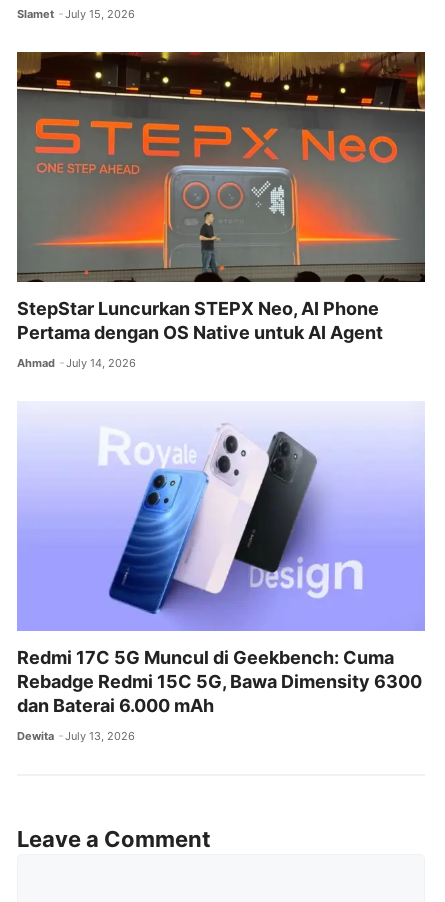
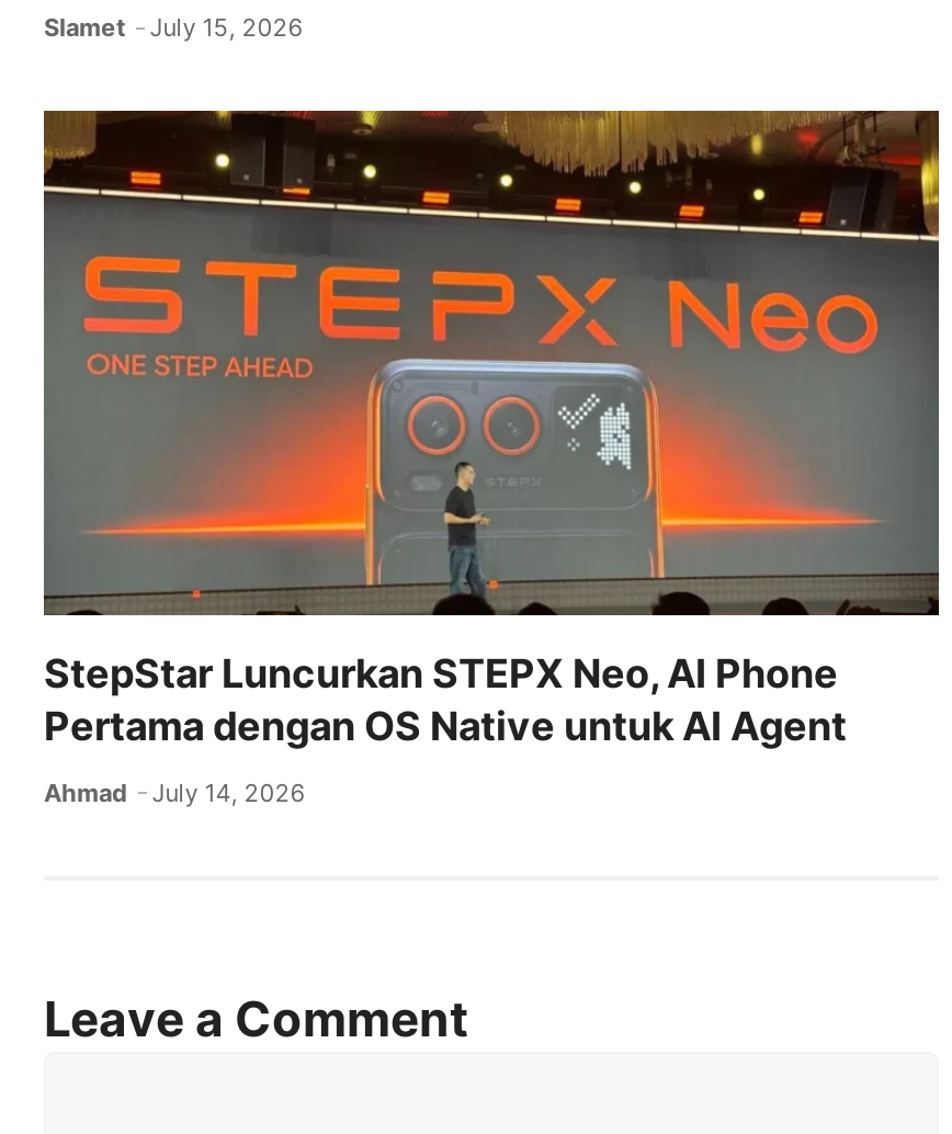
[17,419,425,743] [image] | Redmi 17C 5G Muncul di Geekbench: Cuma | Rebadge Redmi 15C 5G, Bawa Dimensity 6300 | dan Baterai 6.000 mAh | Dewita | July 13, 2026 -> none

